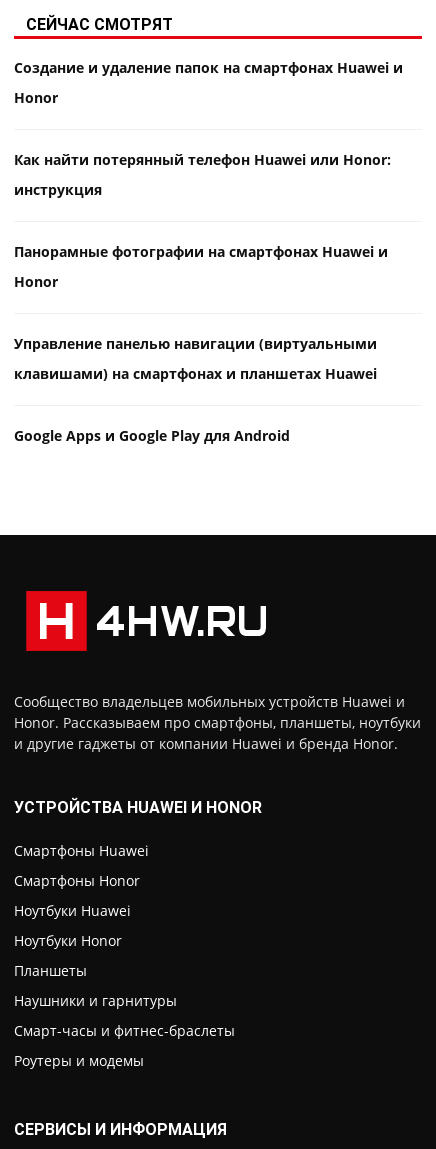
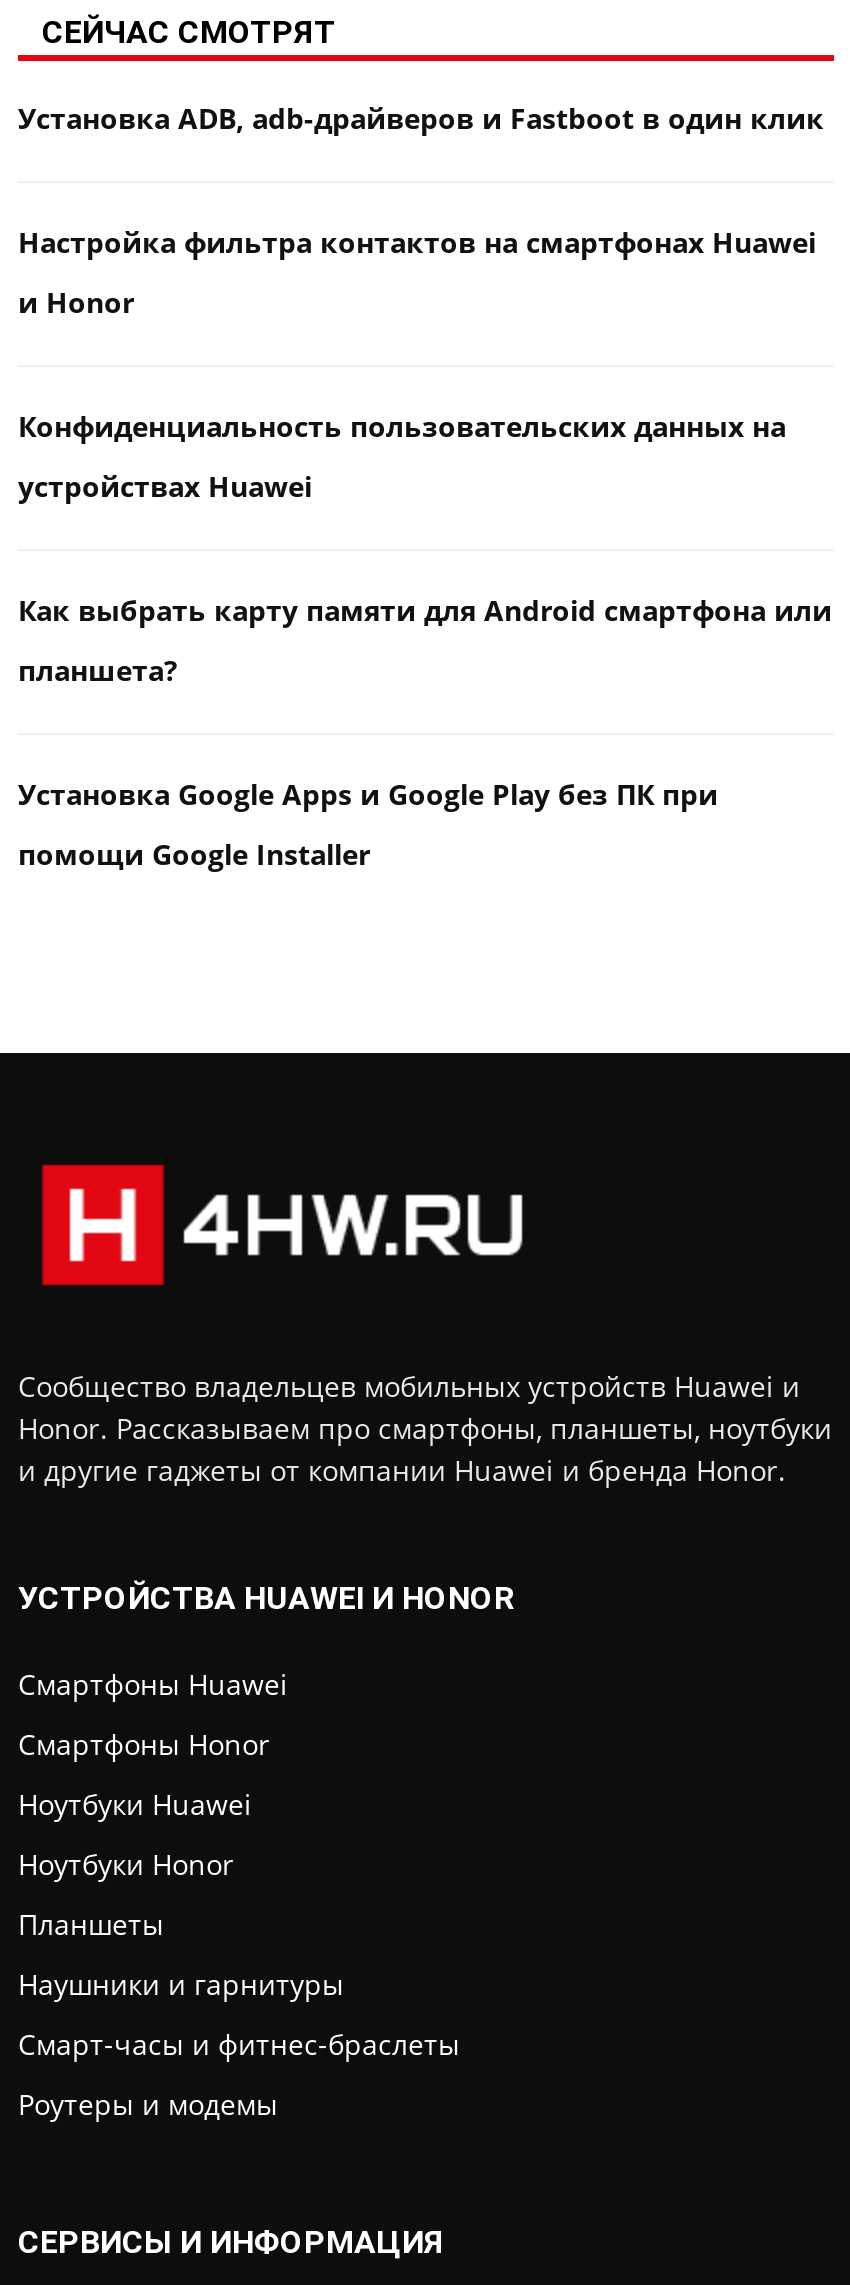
[14,58,403,77] Создание и удаление папок на смартфонах Huawei и -> [18,100,824,138] Установка ADB, adb-драйверов и Fastboot в один клик
[14,88,58,107] Honor -> [18,224,816,262] Настройка фильтра контактов на смартфонах Huawei
[14,150,391,169] Как найти потерянный телефон Huawei или Honor: -> [18,284,134,322] и Honor
[14,180,102,199] инструкция -> [18,408,786,446] Конфиденциальность пользовательских данных на
[14,242,388,261] Панорамные фотографии на смартфонах Huawei и -> [18,468,312,506] устройствах Huawei
[14,272,58,291] Honor -> [18,592,832,630] Как выбрать карту памяти для Android смартфона или
[14,334,377,353] Управление панелью навигации (виртуальными -> [18,652,178,690] планшета?
[14,364,377,383] клавишами) на смартфонах и планшетах Huawei -> [18,776,718,814] Установка Google Apps и Google Play без ПК при
[14,426,290,445] Google Apps и Google Play для Android -> [18,836,370,874] помощи Google Installer

